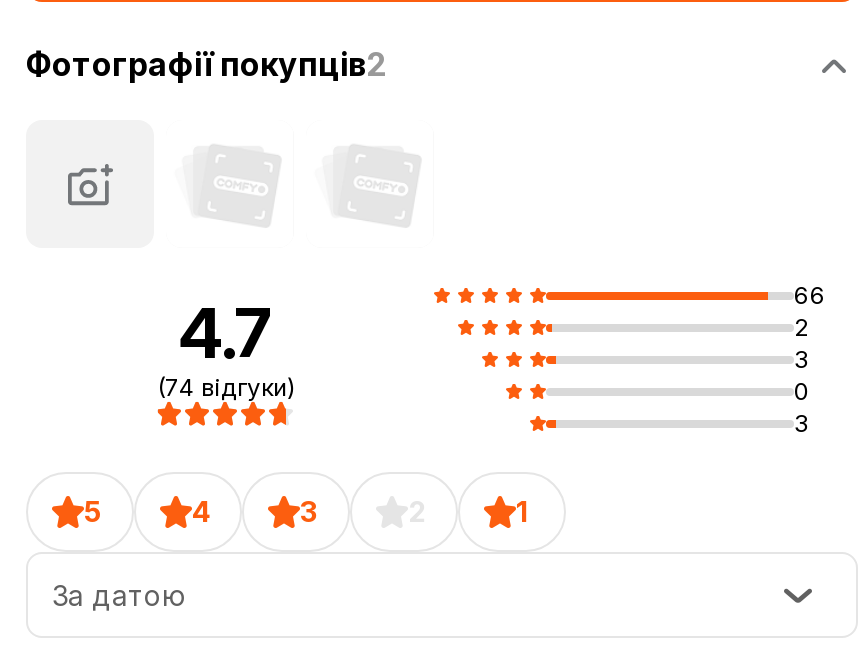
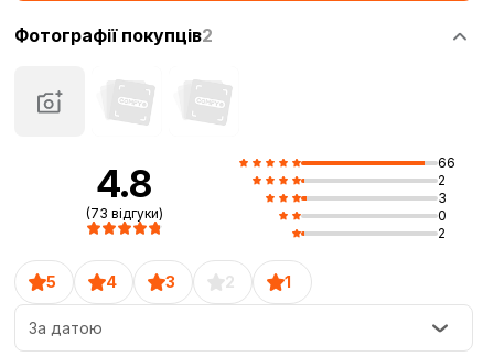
[179,293,273,375] 4.7 -> [97,161,152,207] 4.8
[157,373,295,403] (74 відгуки) -> [86,205,163,222] (73 відгуки)
[794,409,810,439] 3 -> [438,225,446,242] 2

